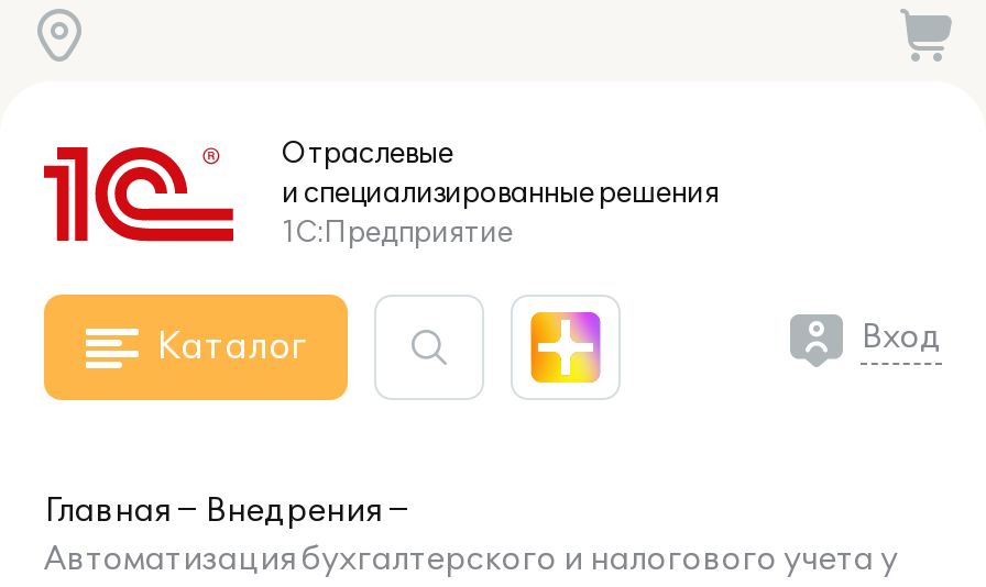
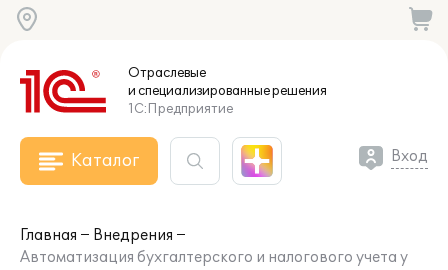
[528,310,603,385] [image] -> [240,144,274,178] [image]

